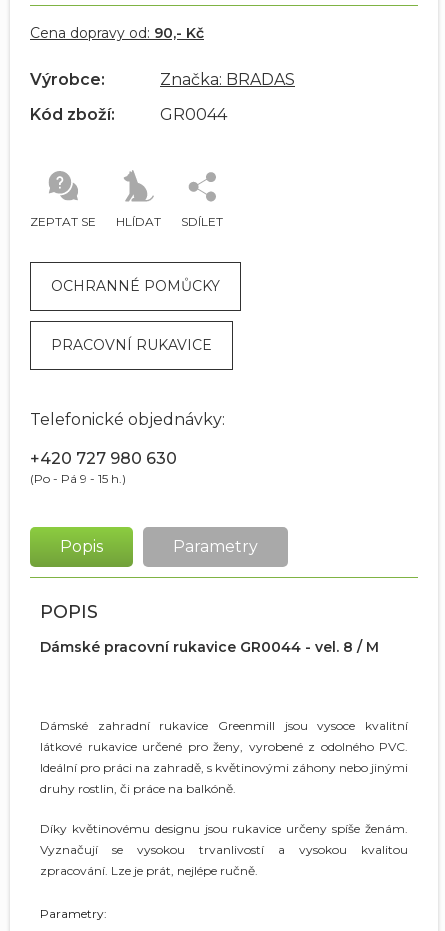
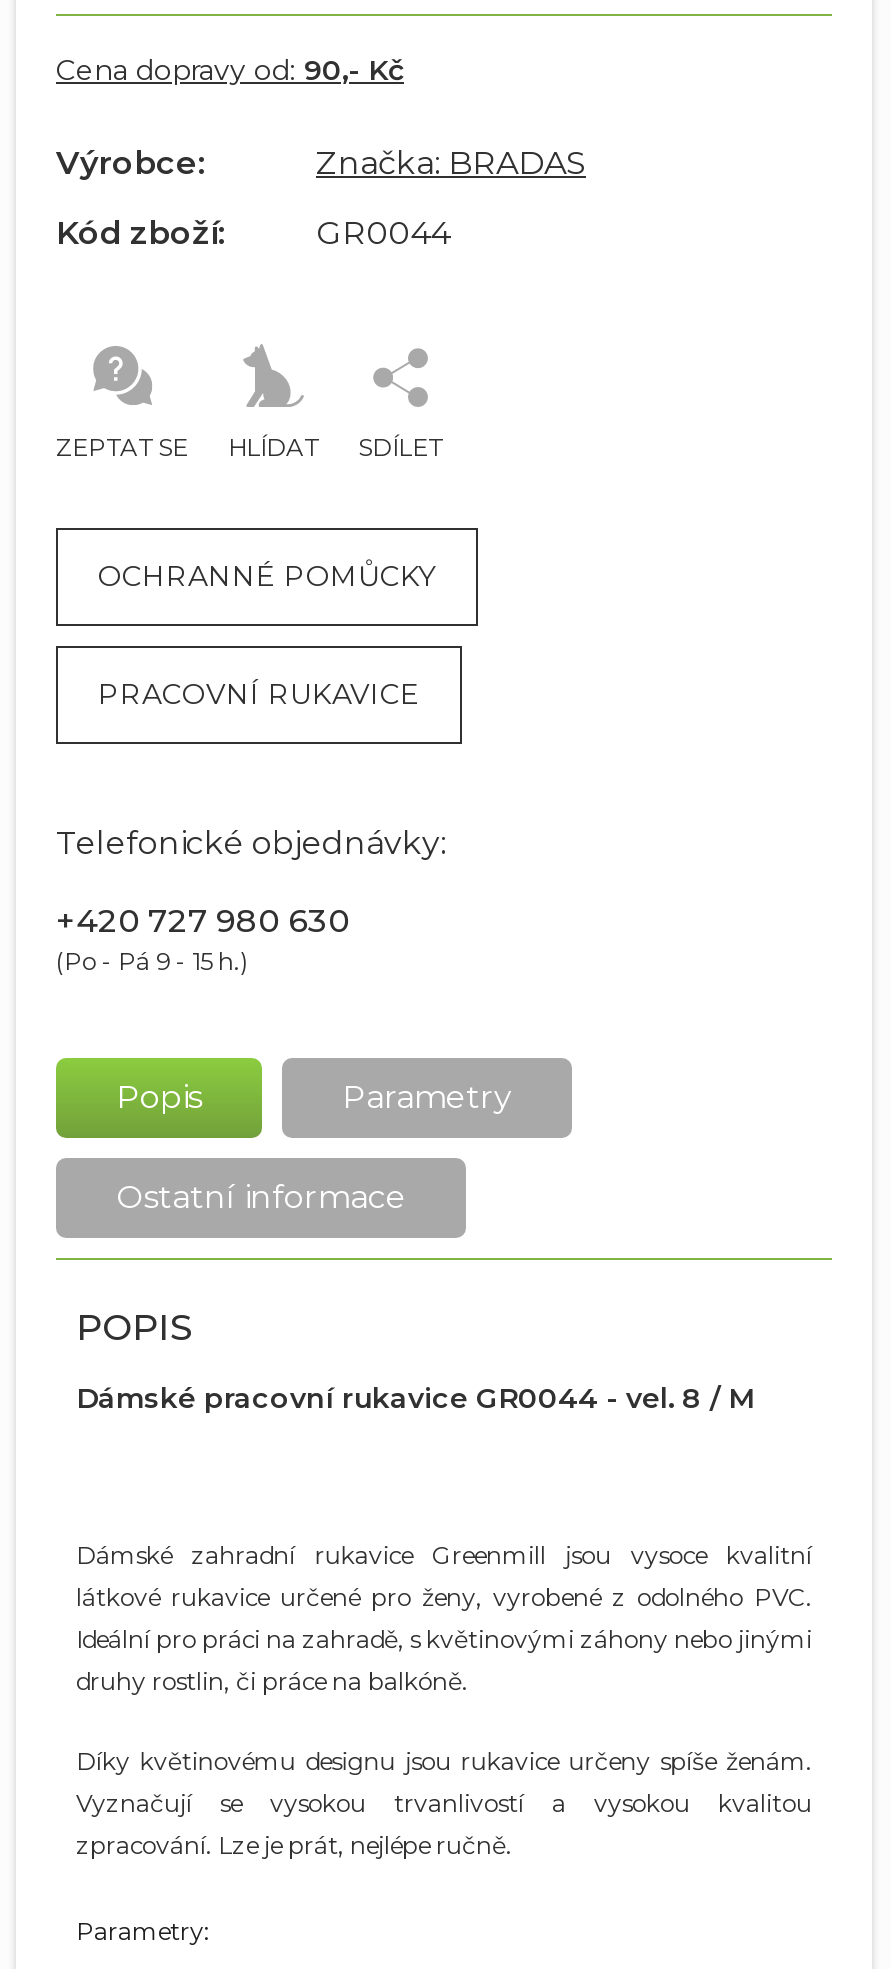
none -> [116,1179,406,1217] Ostatní informace

